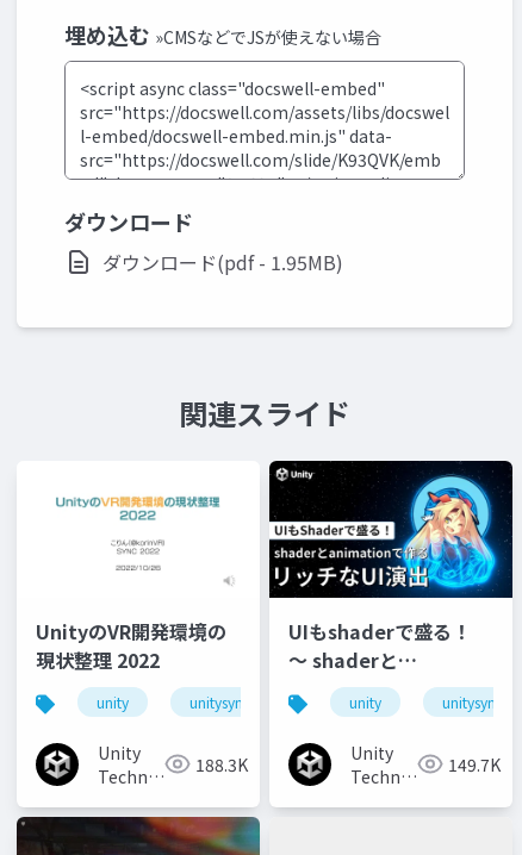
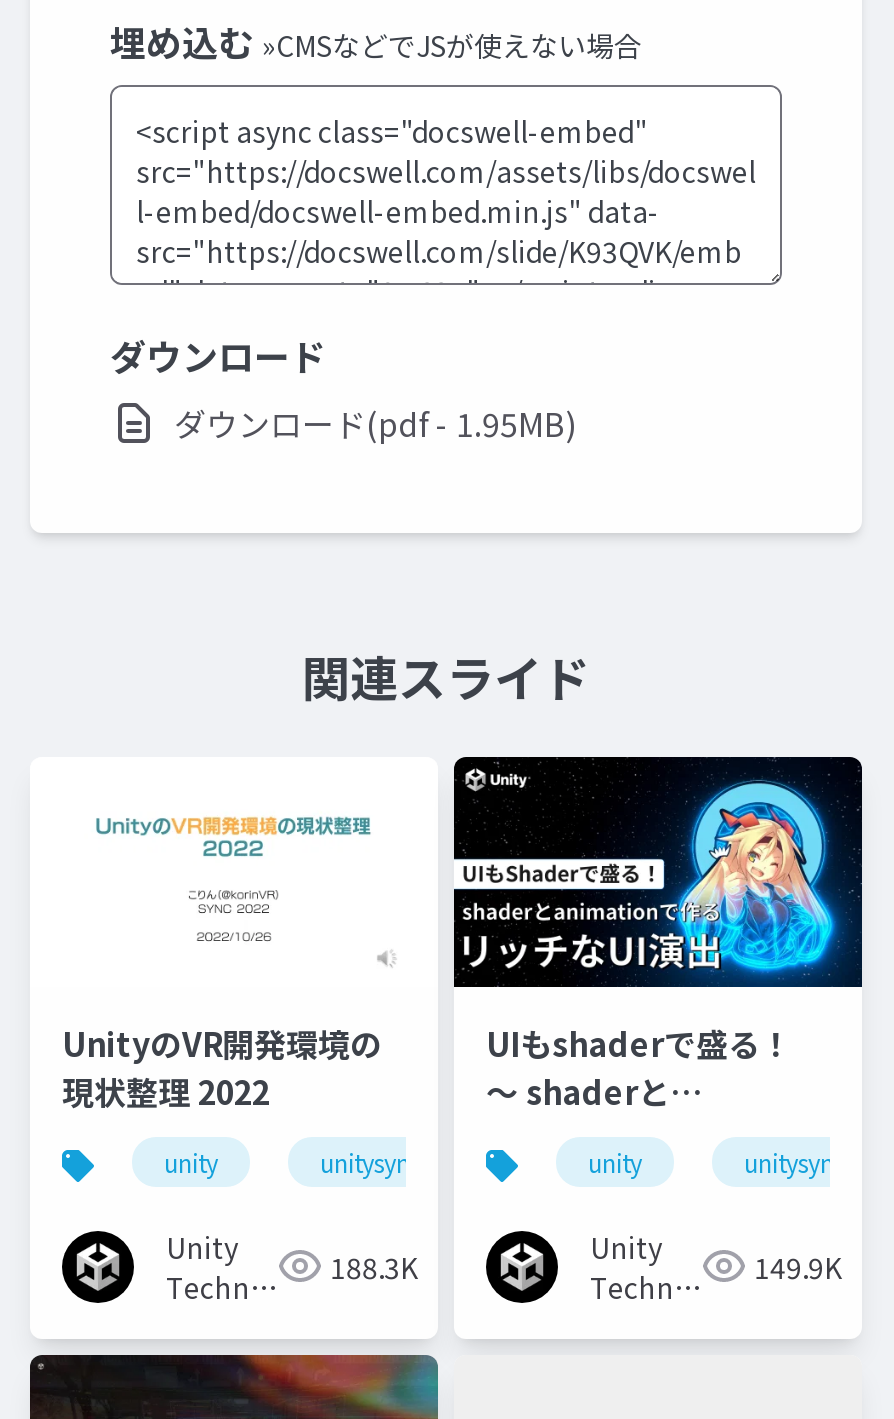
[448,752,501,776] 149.7K -> [754,1247,842,1287] 149.9K

